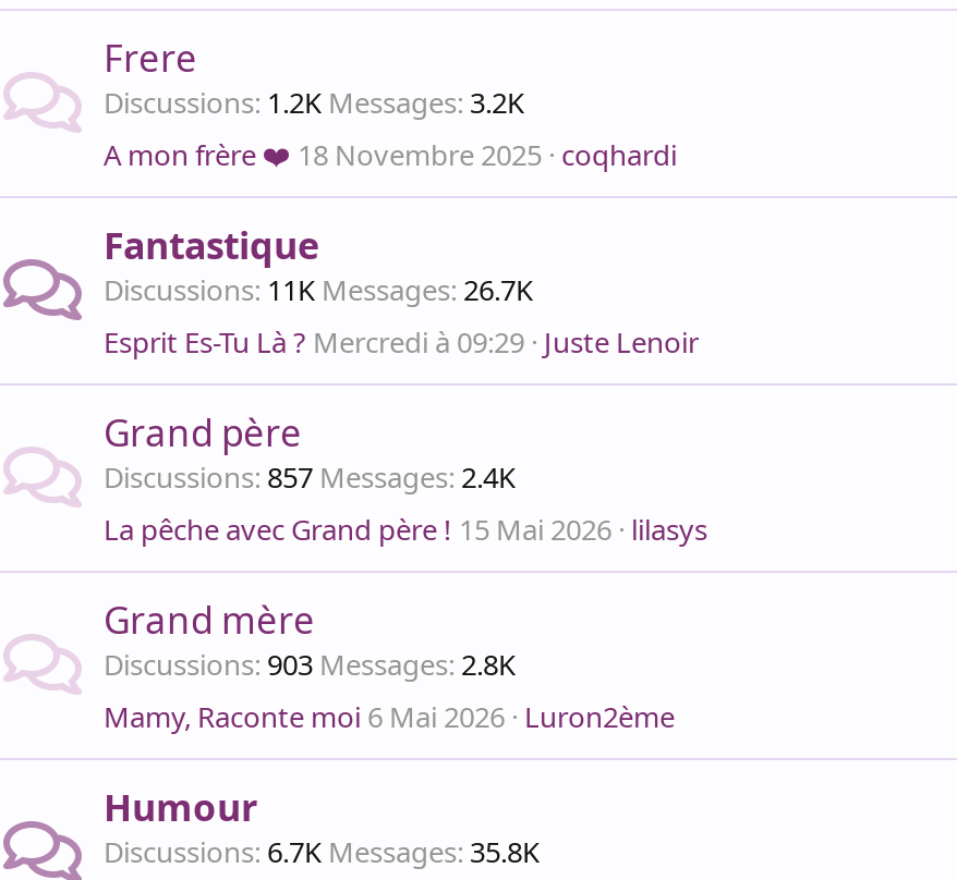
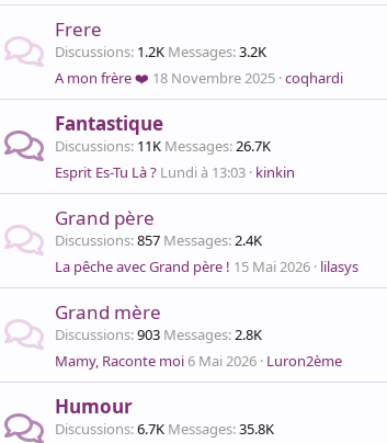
[104,322,699,362] Esprit Es-Tu Là ? Mercredi à 09:29 Juste Lenoir -> [55,162,295,182] Esprit Es-Tu Là ? Lundi à 13:03 kinkin

